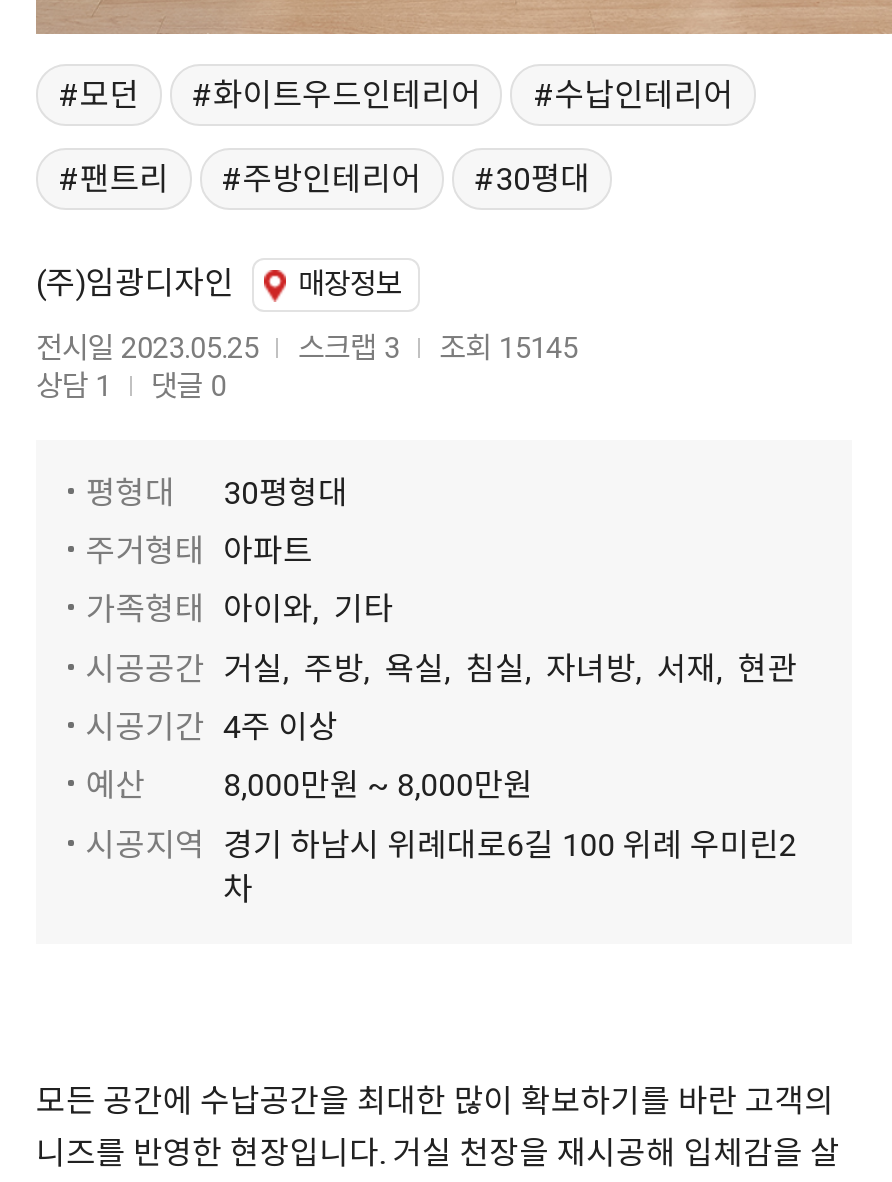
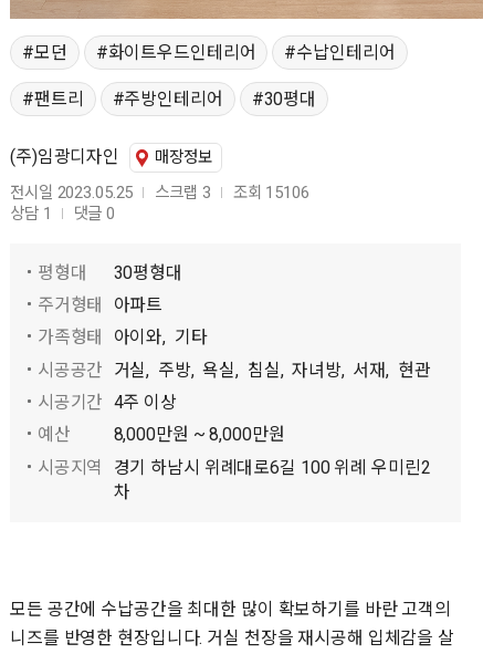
[36,330,577,366] 전시일 2023.05.25 스크랩 3 조회 15145 -> [10,183,309,203] 전시일 2023.05.25 스크랩 3 조회 15106

